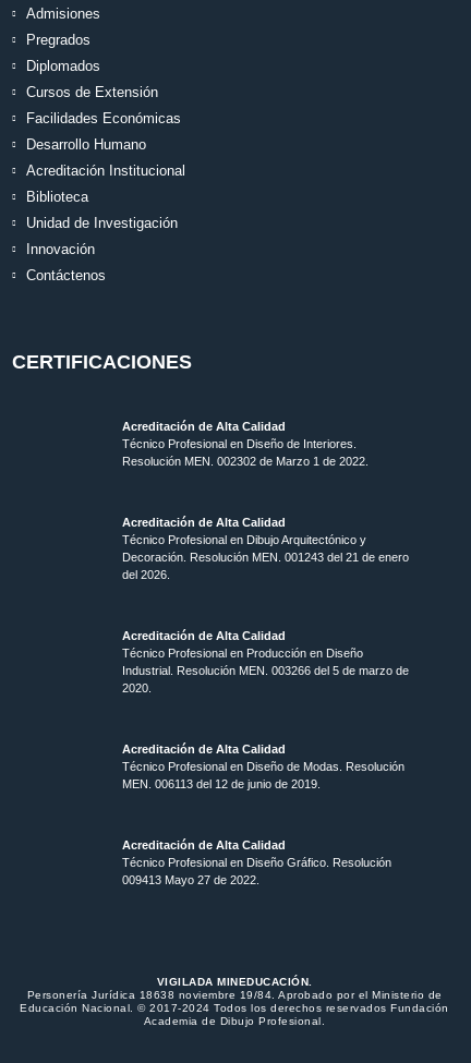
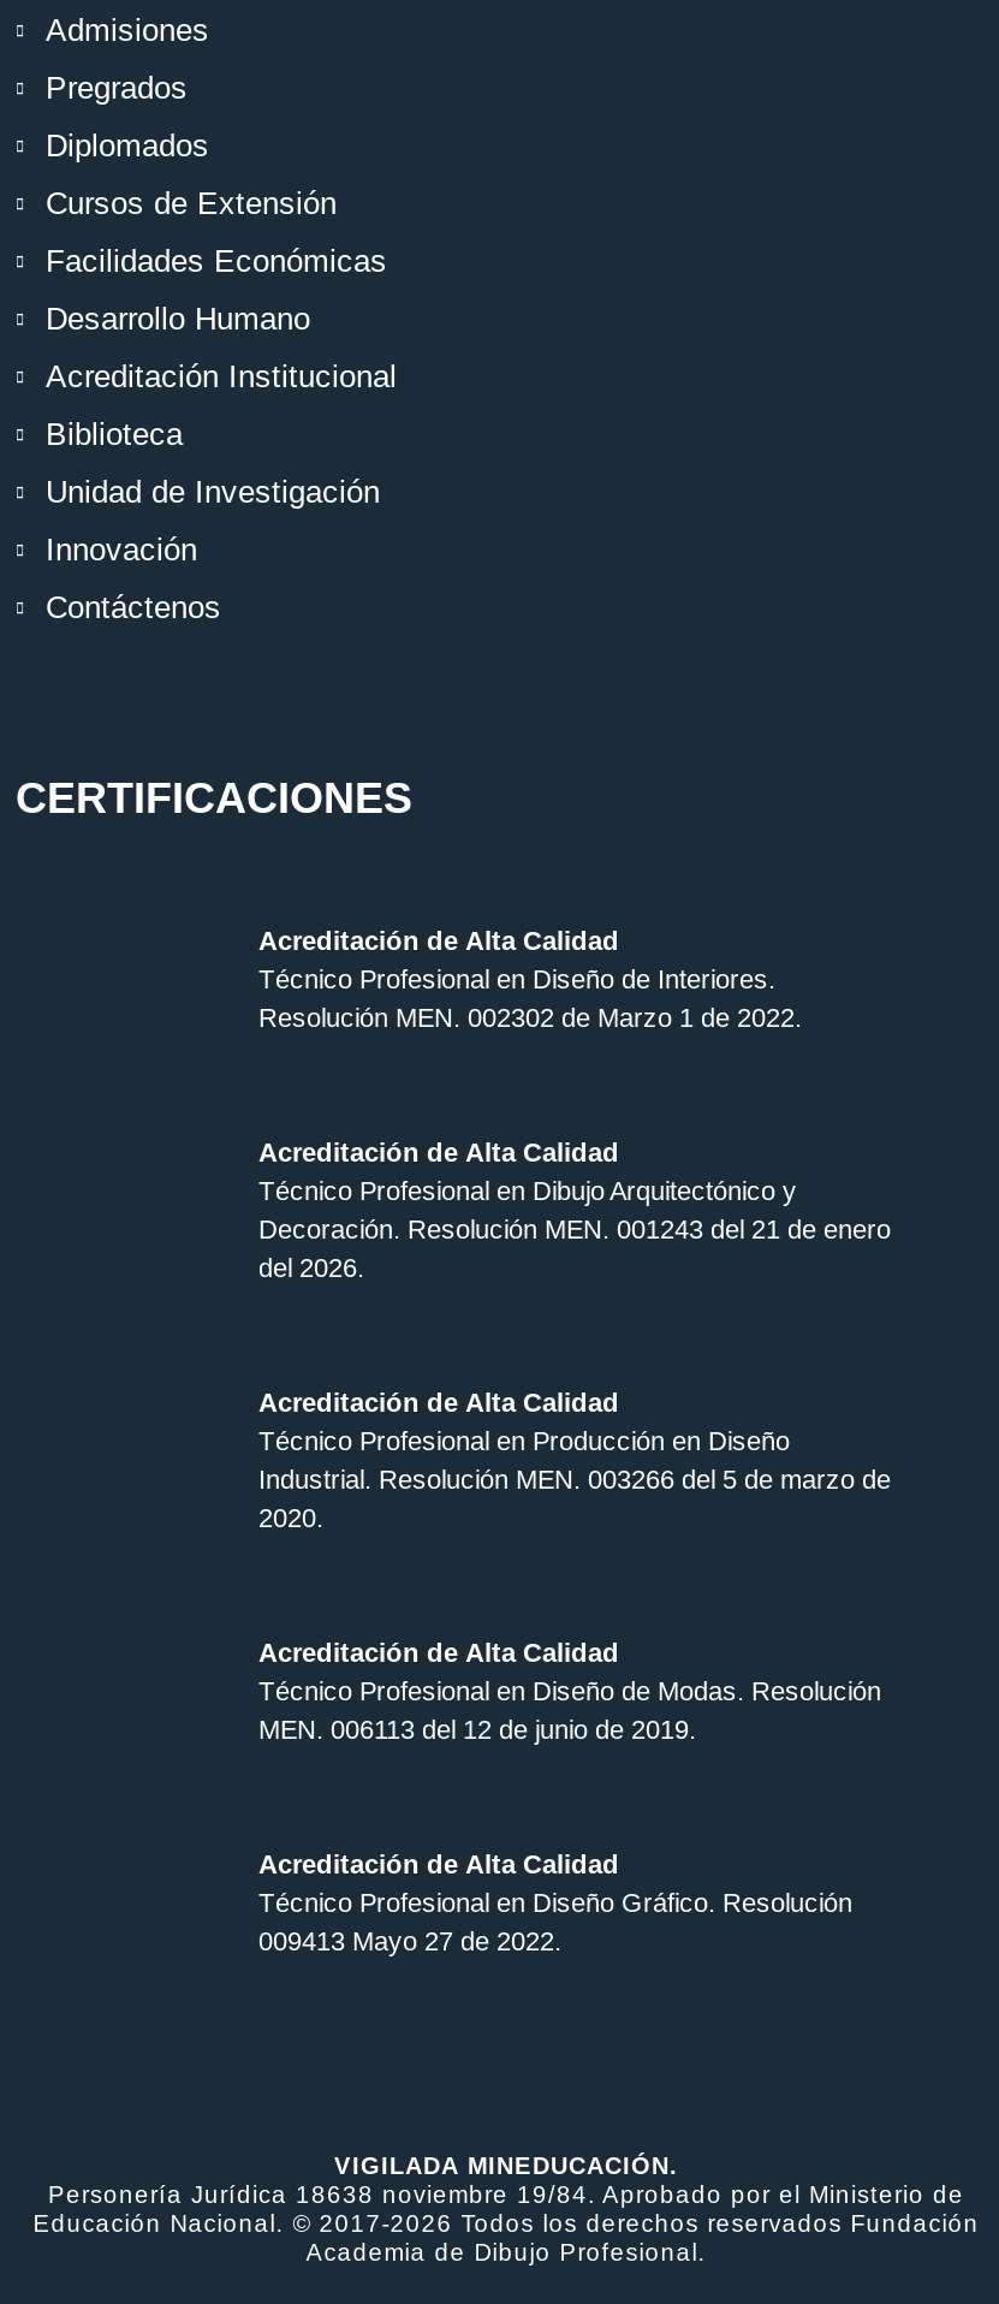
[20,1002,449,1014] Educación Nacional. © 2017-2024 Todos los derechos reservados Fundación -> [33,2210,979,2237] Educación Nacional. © 2017-2026 Todos los derechos reservados Fundación

